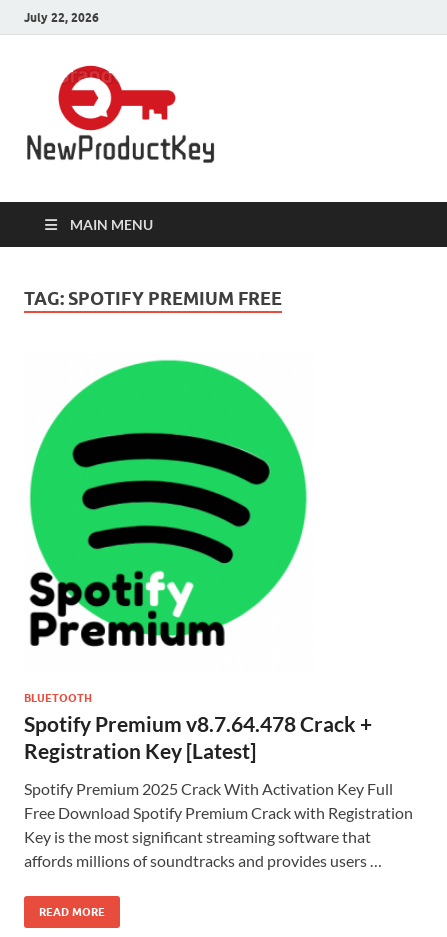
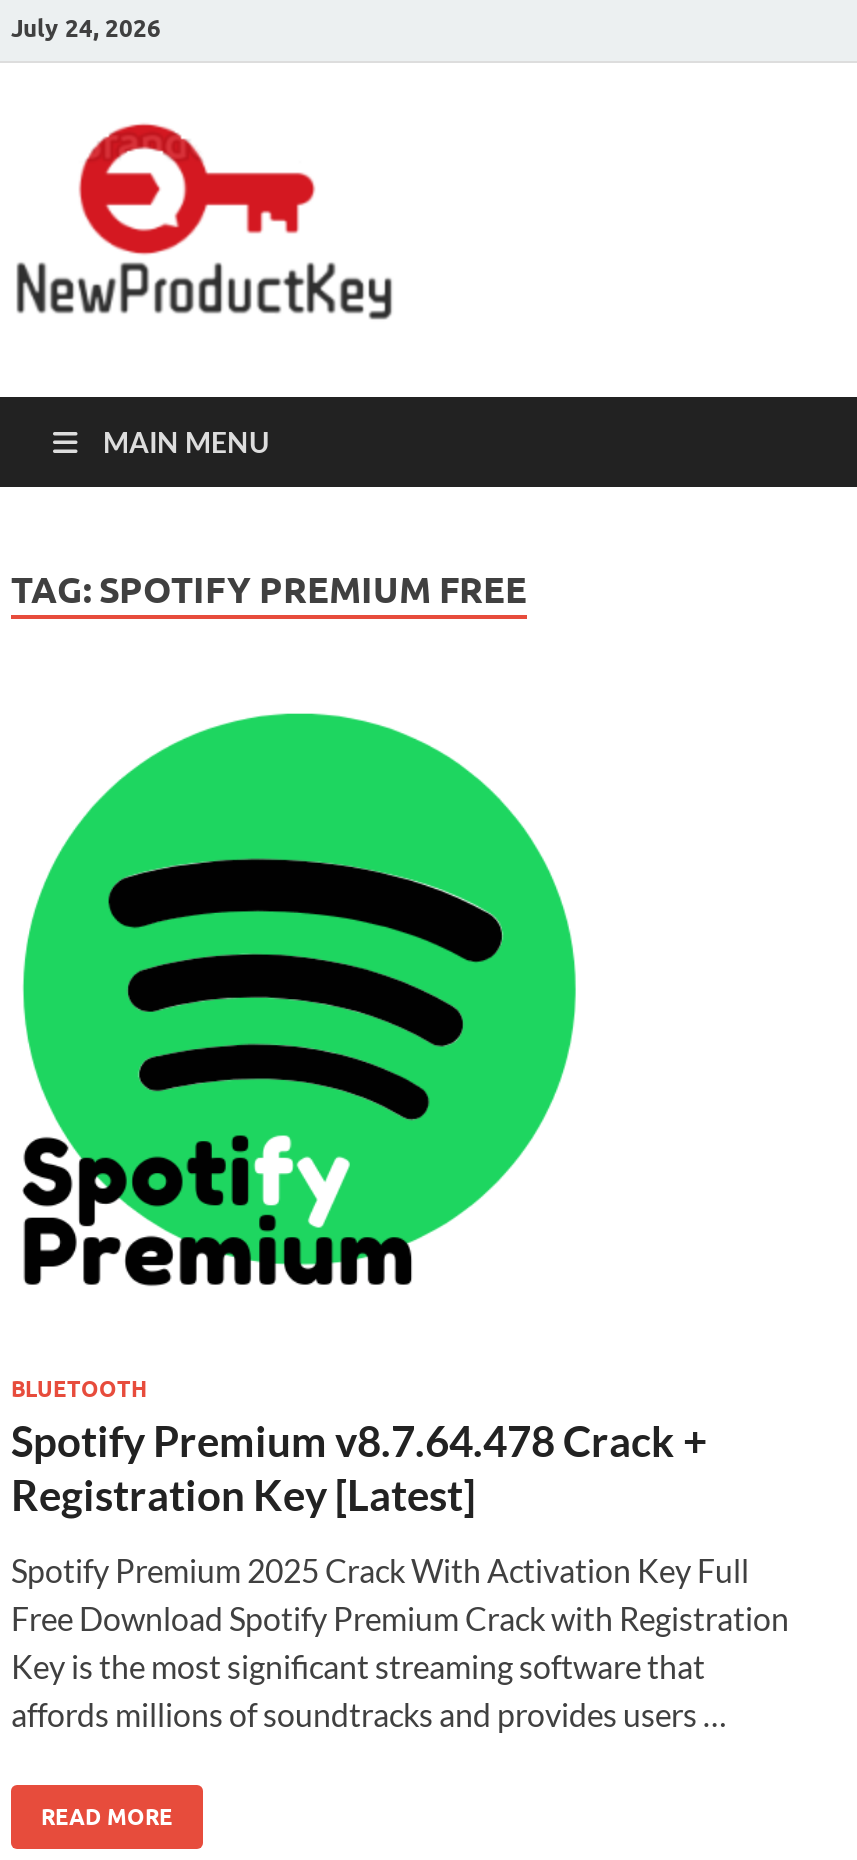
[24,9,99,24] July 22, 2026 -> [11,12,161,42] July 24, 2026

